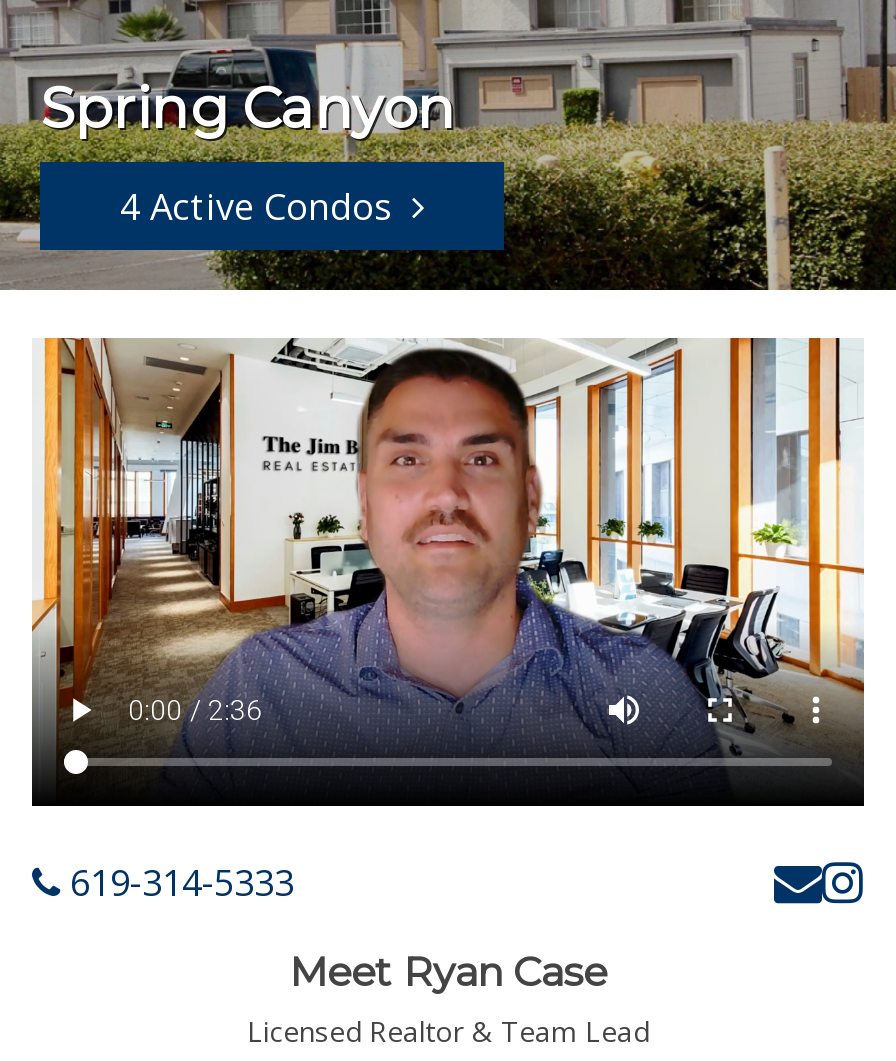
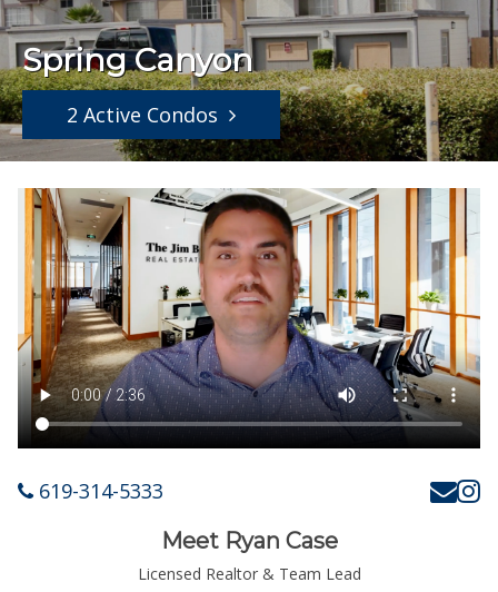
[120,182,392,230] 4 Active Condos -> [67,101,218,128] 2 Active Condos

